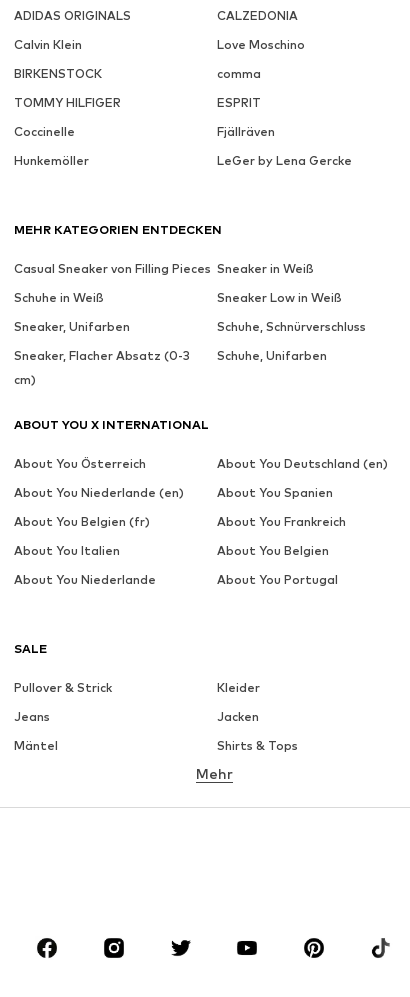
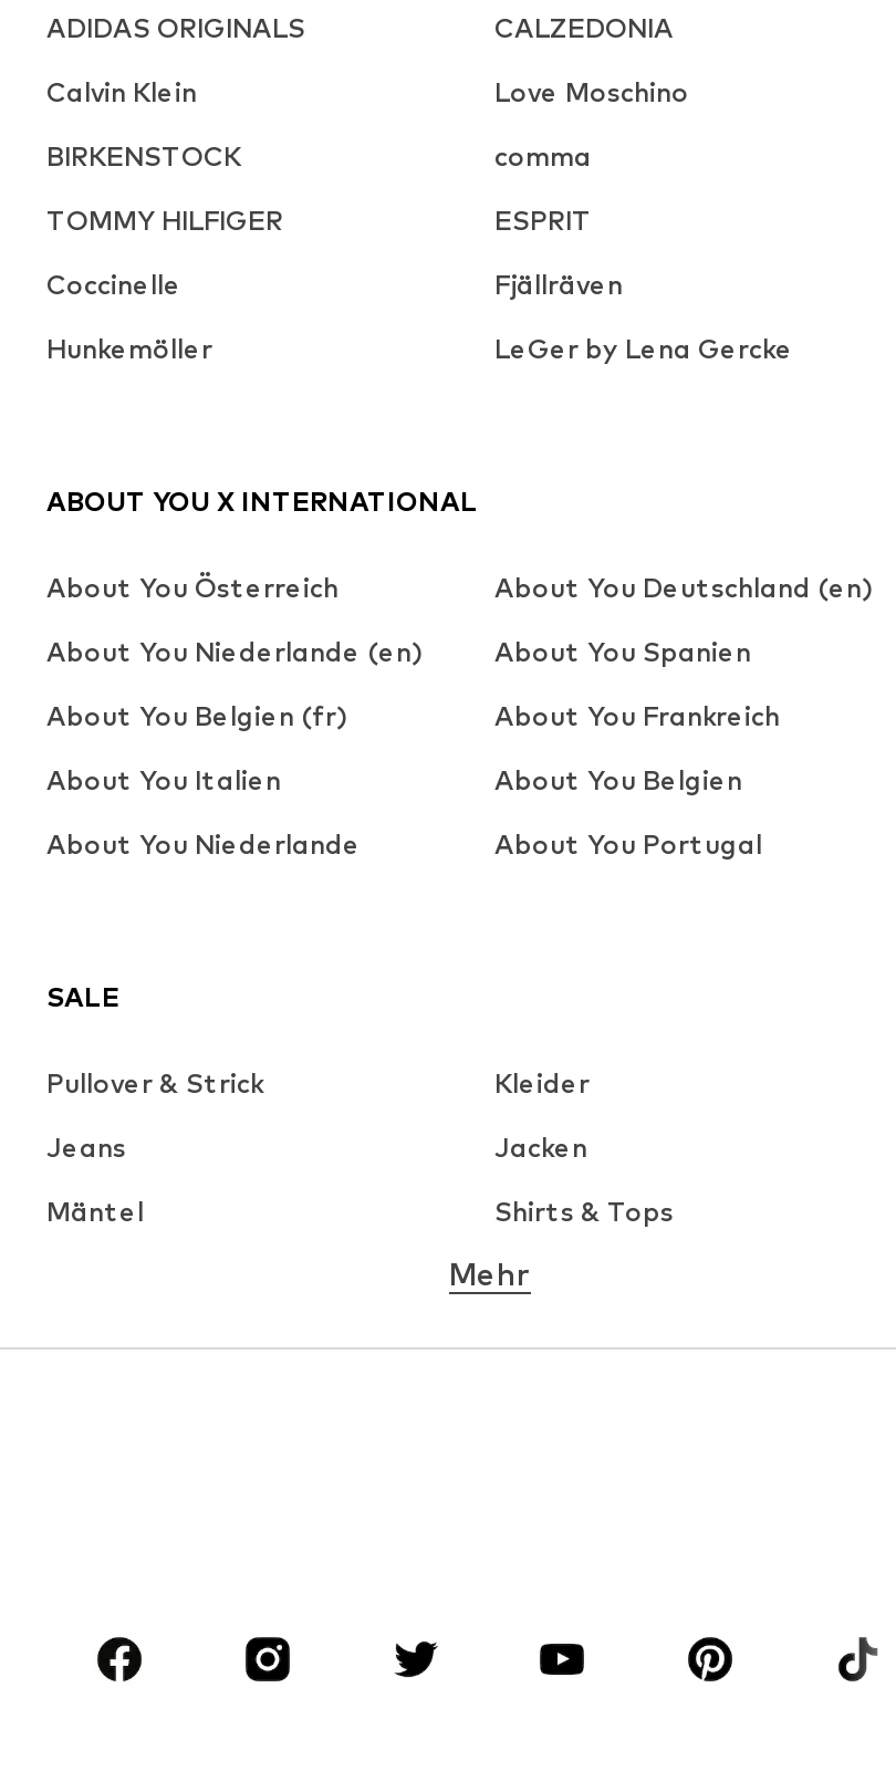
[14,222,365,387] MEHR KATEGORIEN ENTDECKEN | Casual Sneaker von Filling Pieces Sneaker in Weiß | Schuhe in Weiß | Sneaker Low in Weiß | Sneaker, Unifarben | Schuhe, Schnürverschluss | Sneaker, Flacher Absatz (0-3 | cm) -> none
[216,348,326,363] Schuhe, Unifarben -> none

